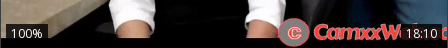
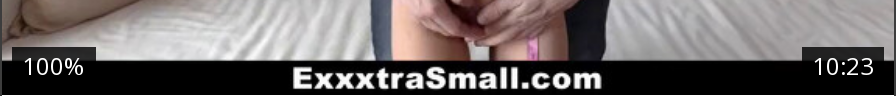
[406,24,437,41] 18:10 -> [812,49,874,83] 10:23

